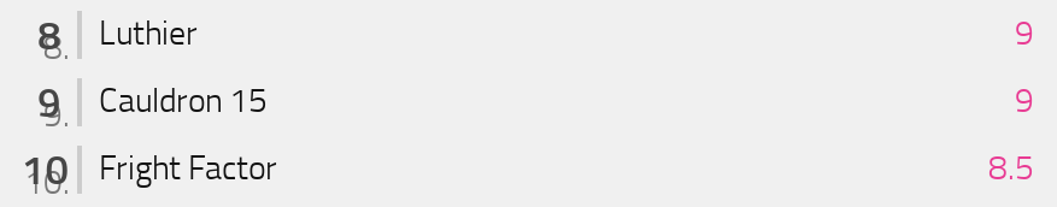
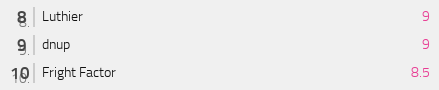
[99,81,268,122] Cauldron 15 -> [42,36,70,53] dnup

